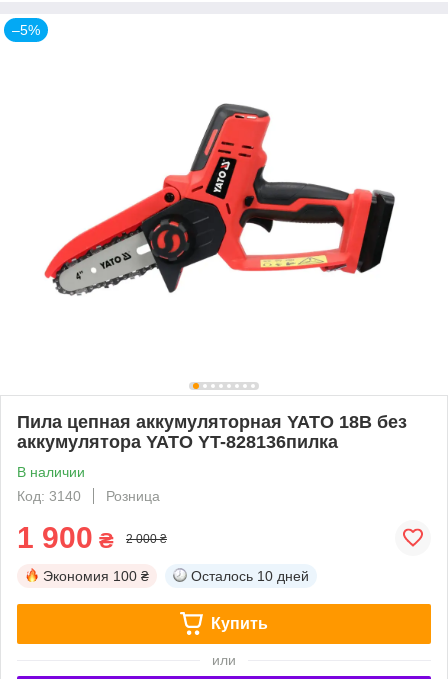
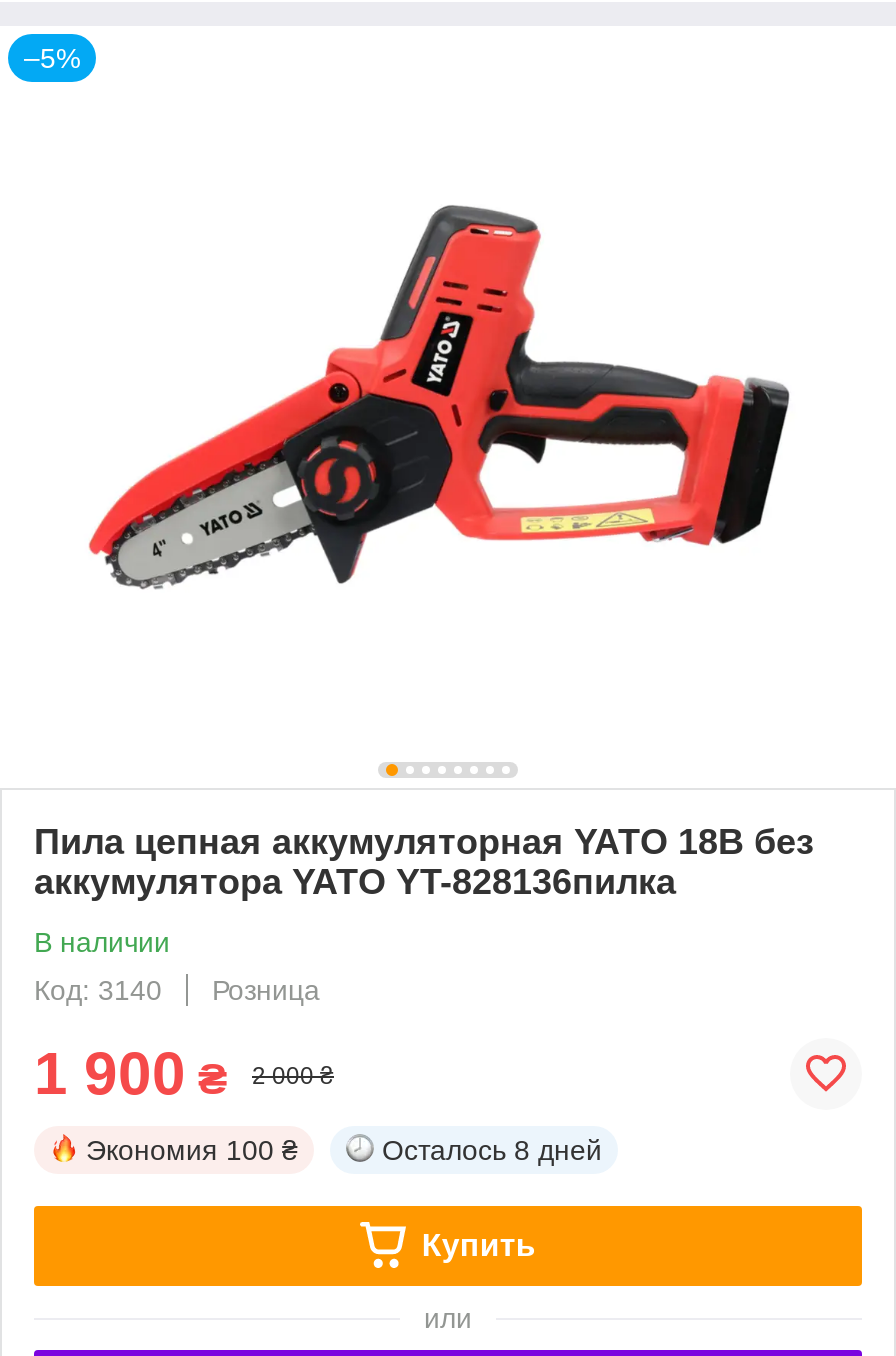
[191,568,309,584] Осталось 10 дней -> [382,1134,602,1166] Осталось 8 дней

